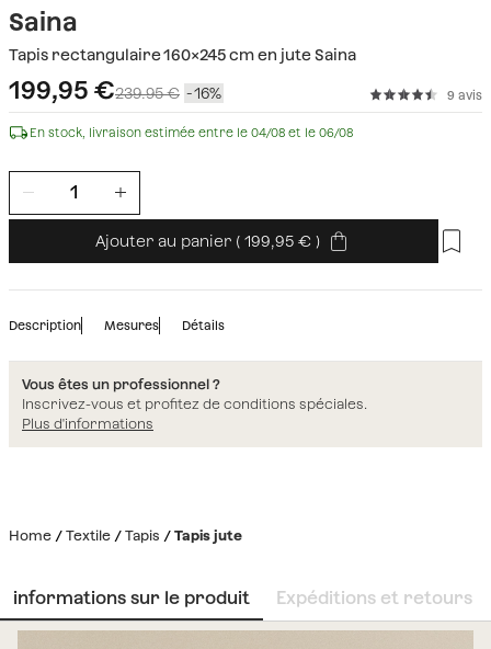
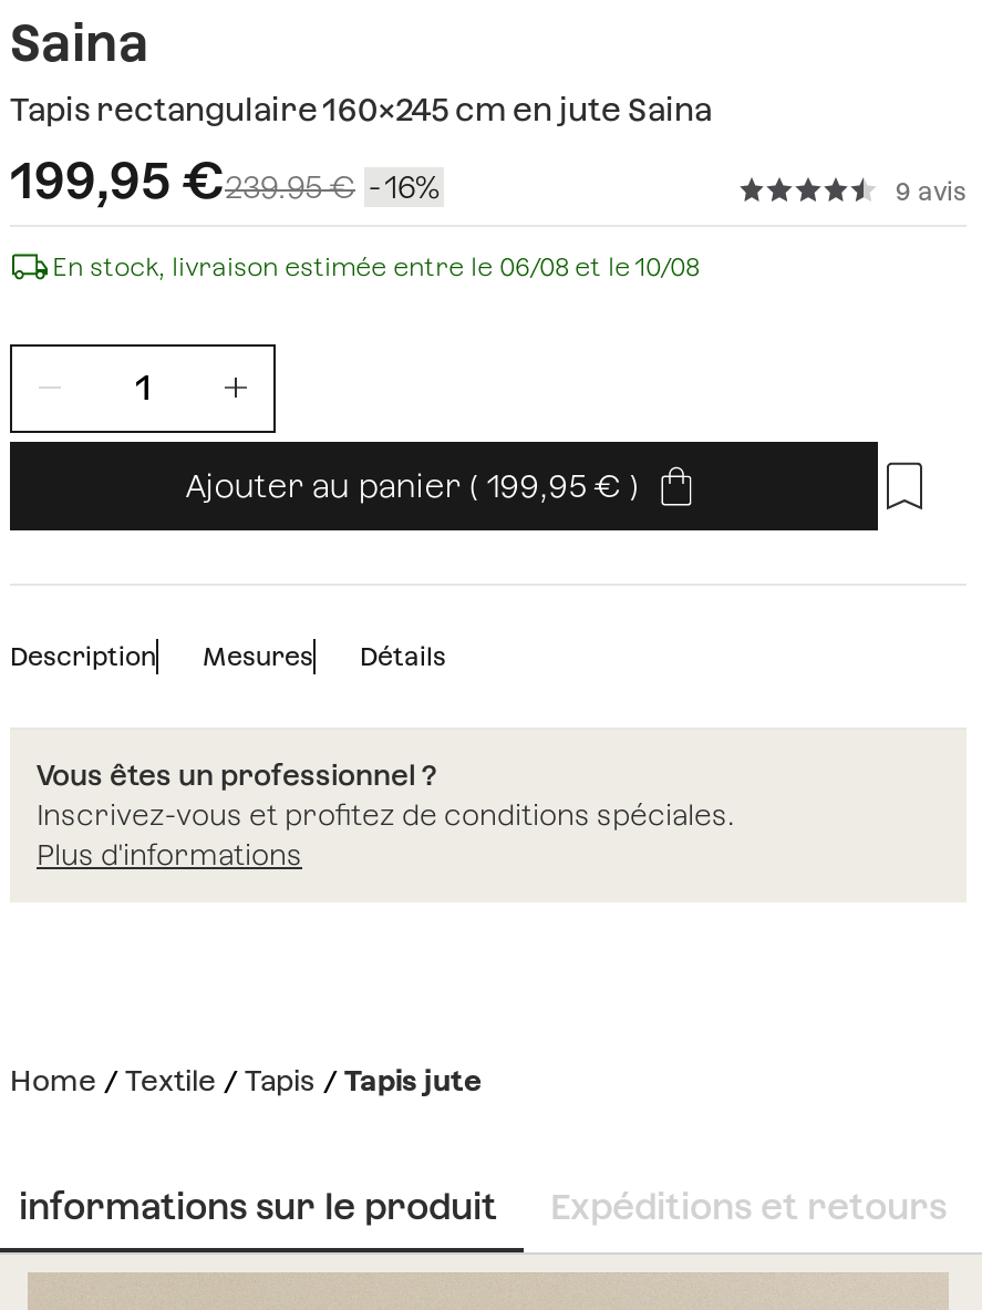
[30,125,353,140] En stock, livraison estimée entre le 04/08 et le 06/08 -> [52,251,699,282] En stock, livraison estimée entre le 06/08 et le 10/08

